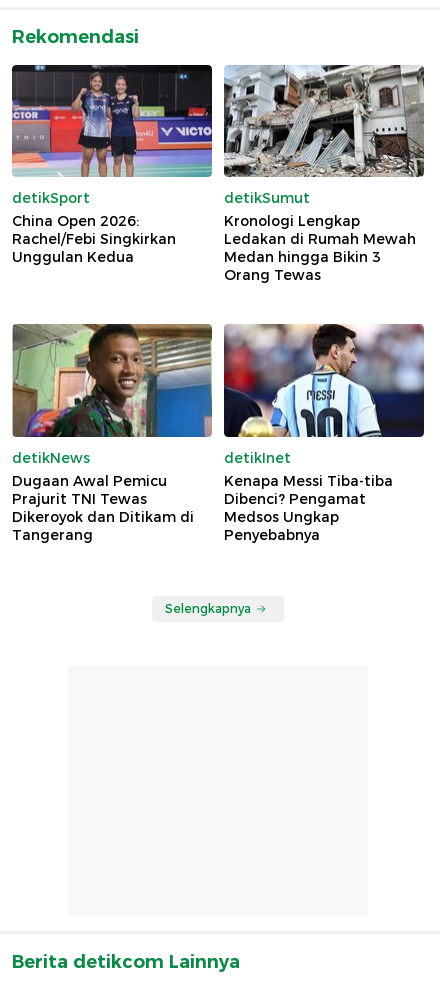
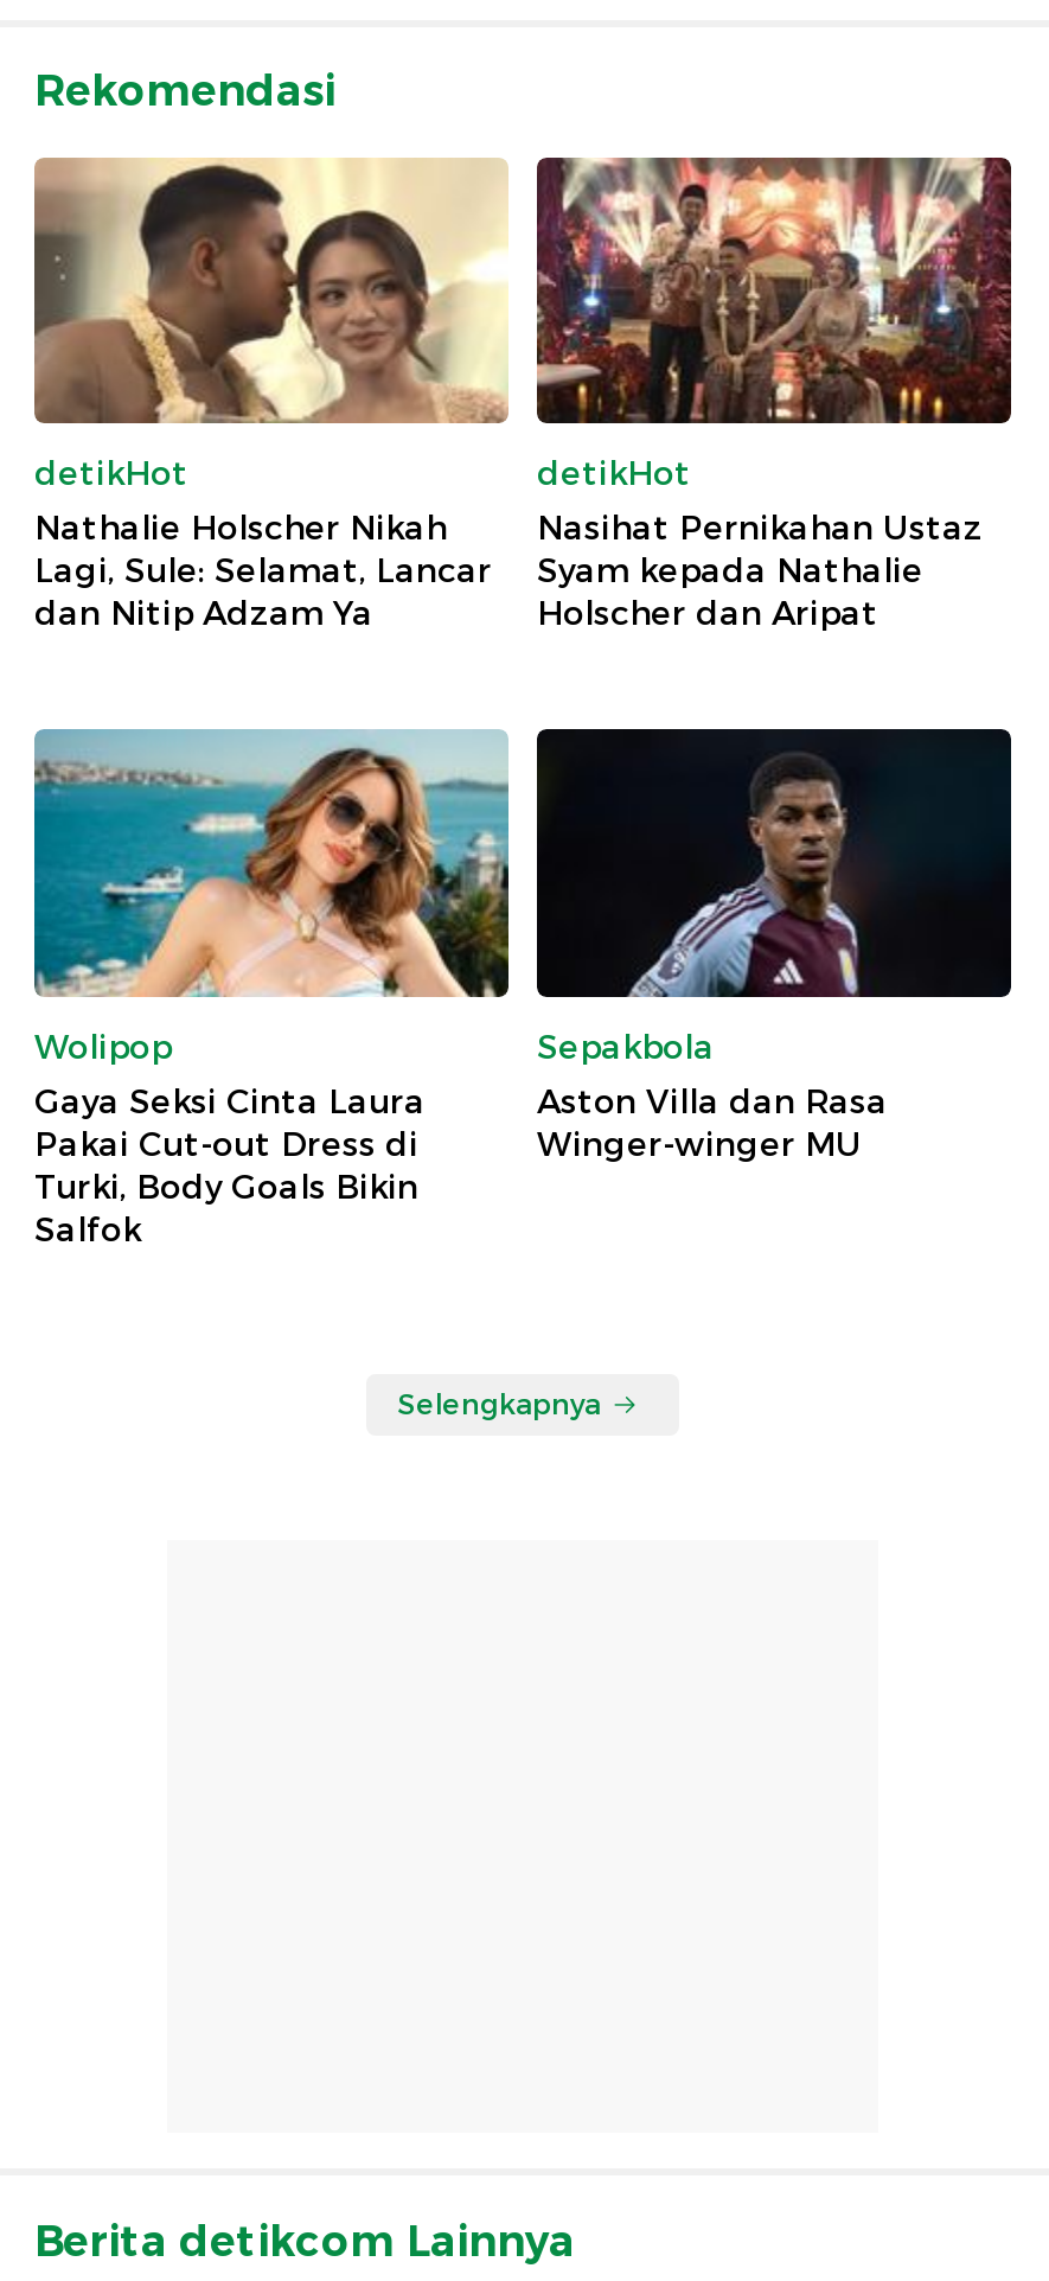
[11,64,213,266] [image] | detikSport | China Open 2026: | Rachel/Febi Singkirkan | Unggulan Kedua -> [32,158,508,635] [image] | detikHot | Nathalie Holscher Nikah | Lagi, Sule: Selamat, Lancar | dan Nitip Adzam Ya
[223,64,425,284] [image] | detikSumut | Kronologi Lengkap | Ledakan di Rumah Mewah | Medan hingga Bikin 3 | Orang Tewas -> [535,155,1011,635] [image] | detikHot | Nasihat Pernikahan Ustaz | Syam kepada Nathalie | Holscher dan Aripat
[11,323,213,544] [image] | detikNews | Dugaan Awal Pemicu | Prajurit TNI Tewas | Dikeroyok dan Ditikam di | Tangerang -> [32,729,511,1251] [image] | Wolipop | Gaya Seksi Cinta Laura | Pakai Cut-out Dress di | Turki, Body Goals Bikin | Salfok
[223,323,425,544] [image] | detikInet | Kenapa Messi Tiba-tiba | Dibenci? Pengamat | Medsos Ungkap | Penyebabnya -> [535,727,1013,1165] [image] | Sepakbola | Aston Villa dan Rasa | Winger-winger MU

